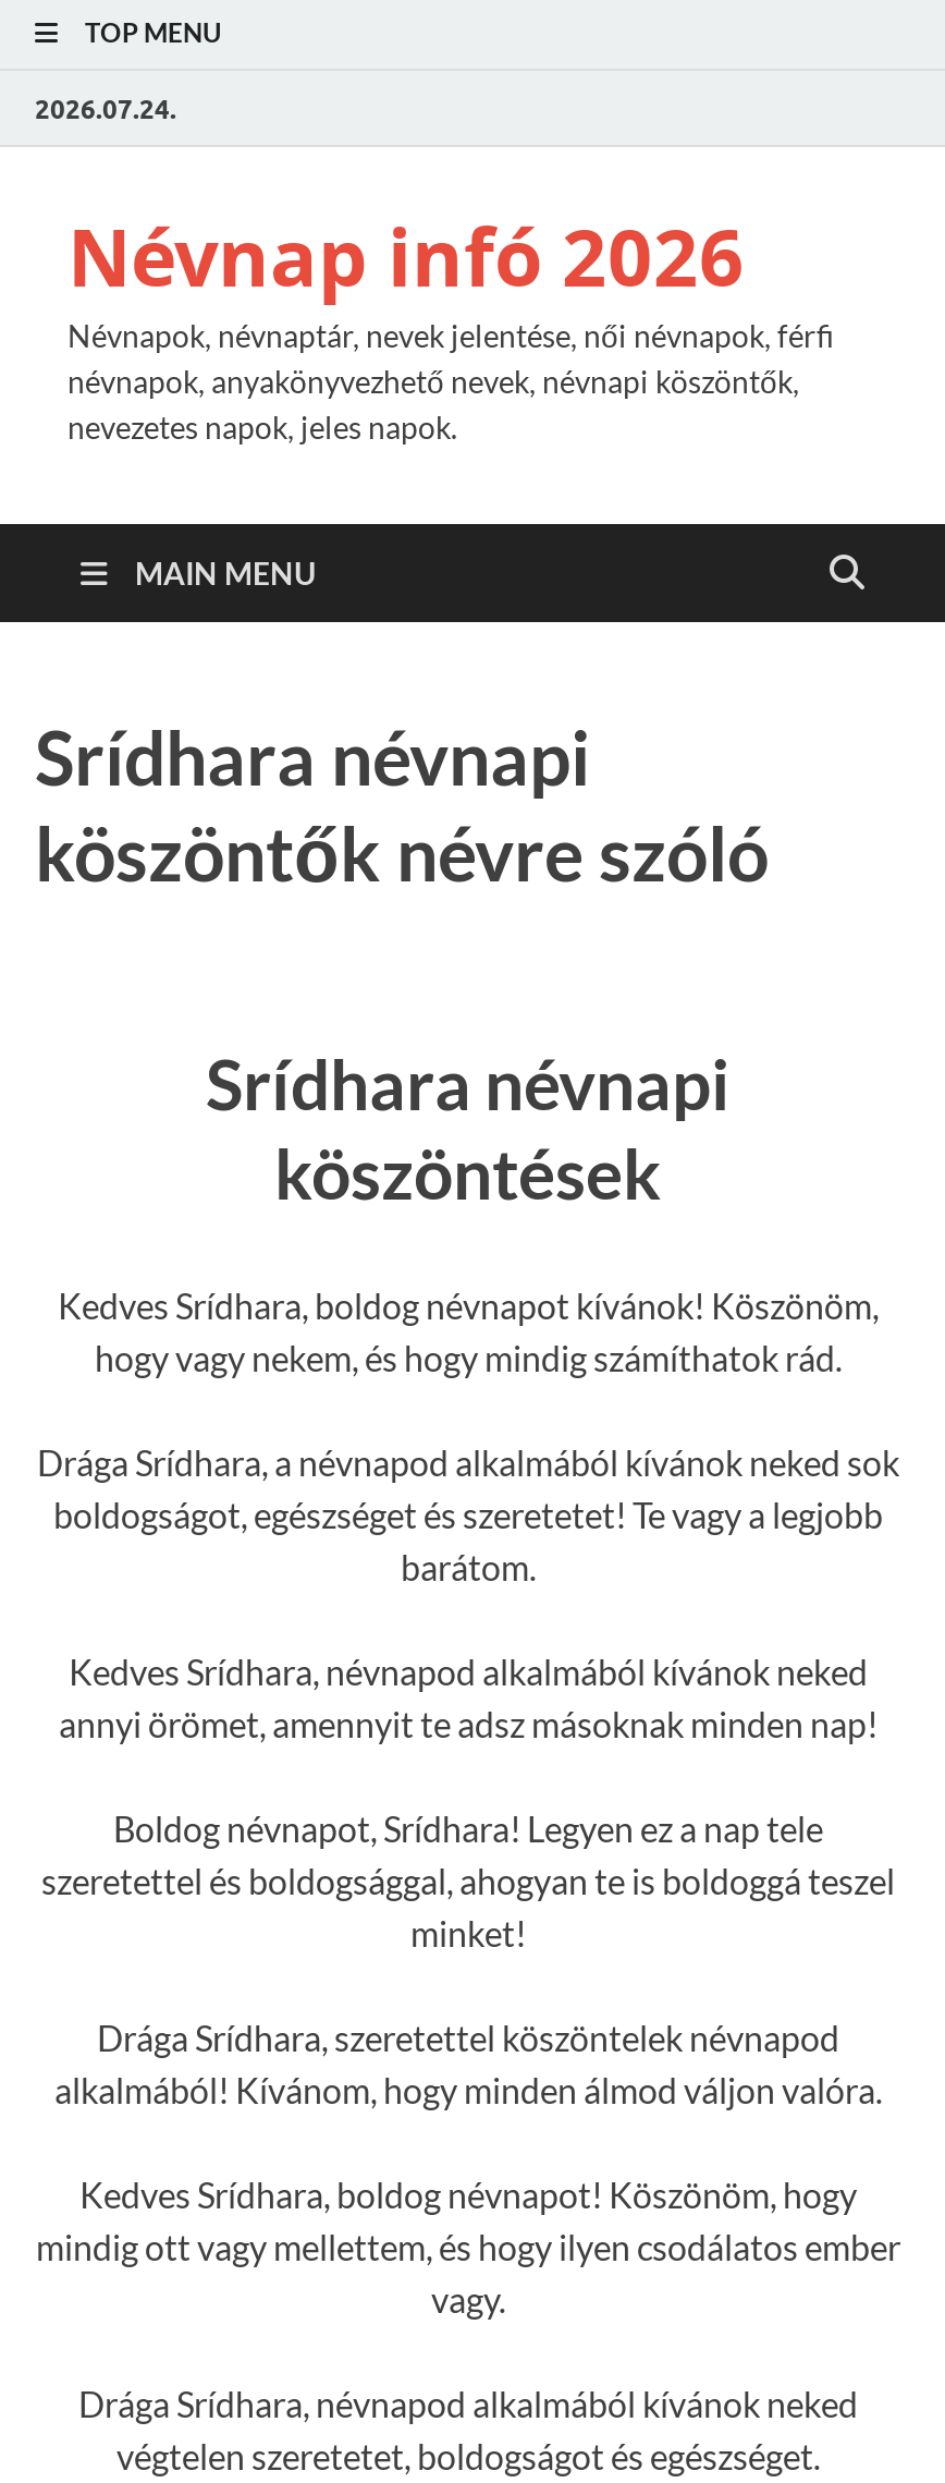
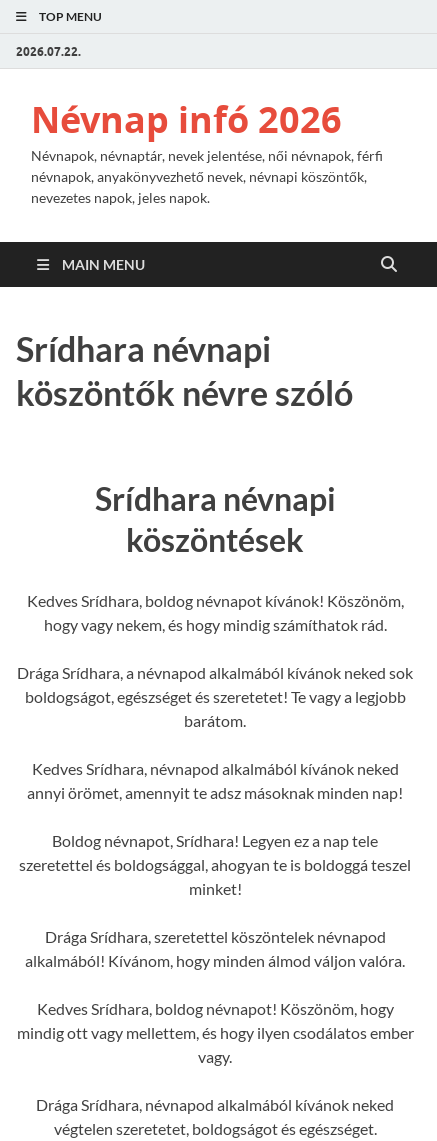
[35,92,176,124] 2026.07.24. -> [16,43,81,58] 2026.07.22.

